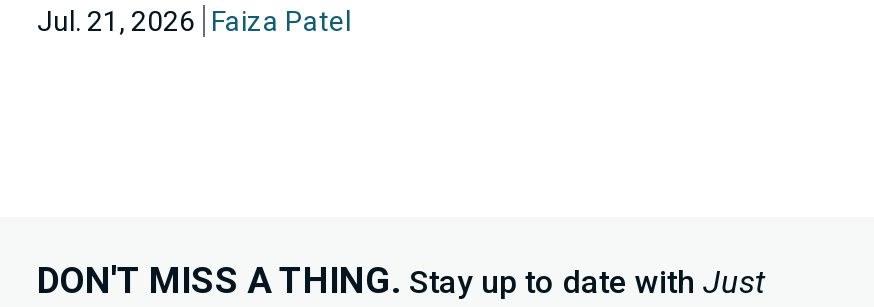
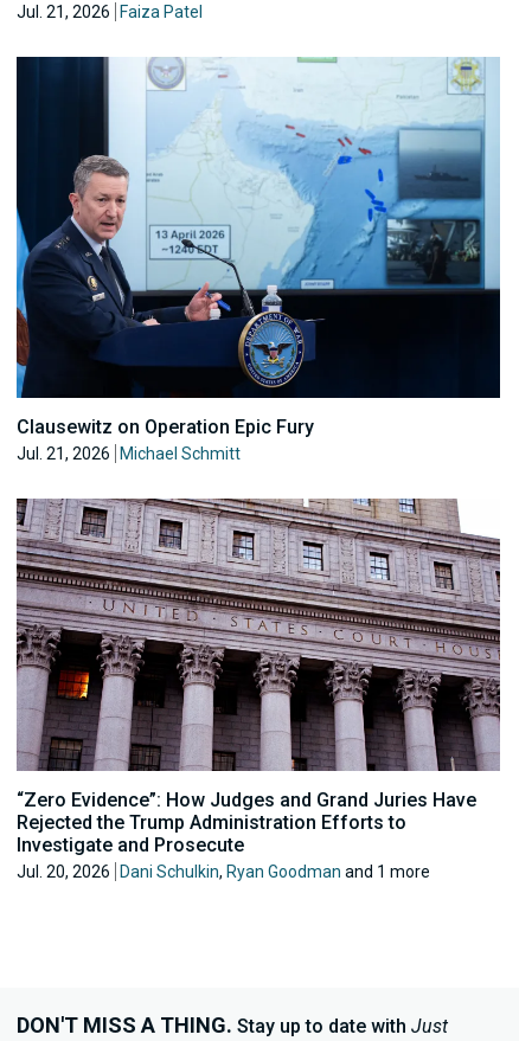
none -> [15,56,501,463] [image] | Clausewitz on Operation Epic Fury | Jul. 21, 2026 Michael Schmitt
none -> [15,497,501,881] [image] | “Zero Evidence”: How Judges and Grand Juries Have | Rejected the Trump Administration Efforts to | Investigate and Prosecute | Jul. 20, 2026 Dani Schulkin, Ryan Goodman and 1 more

